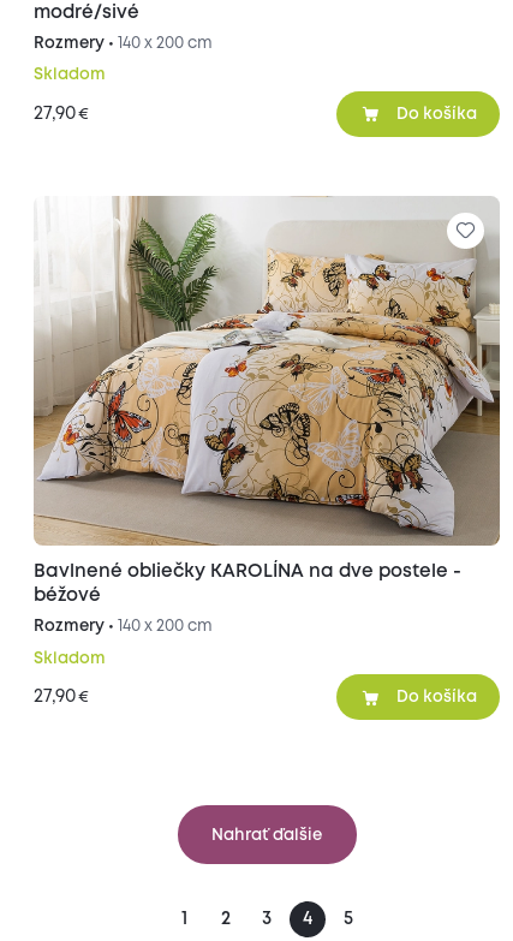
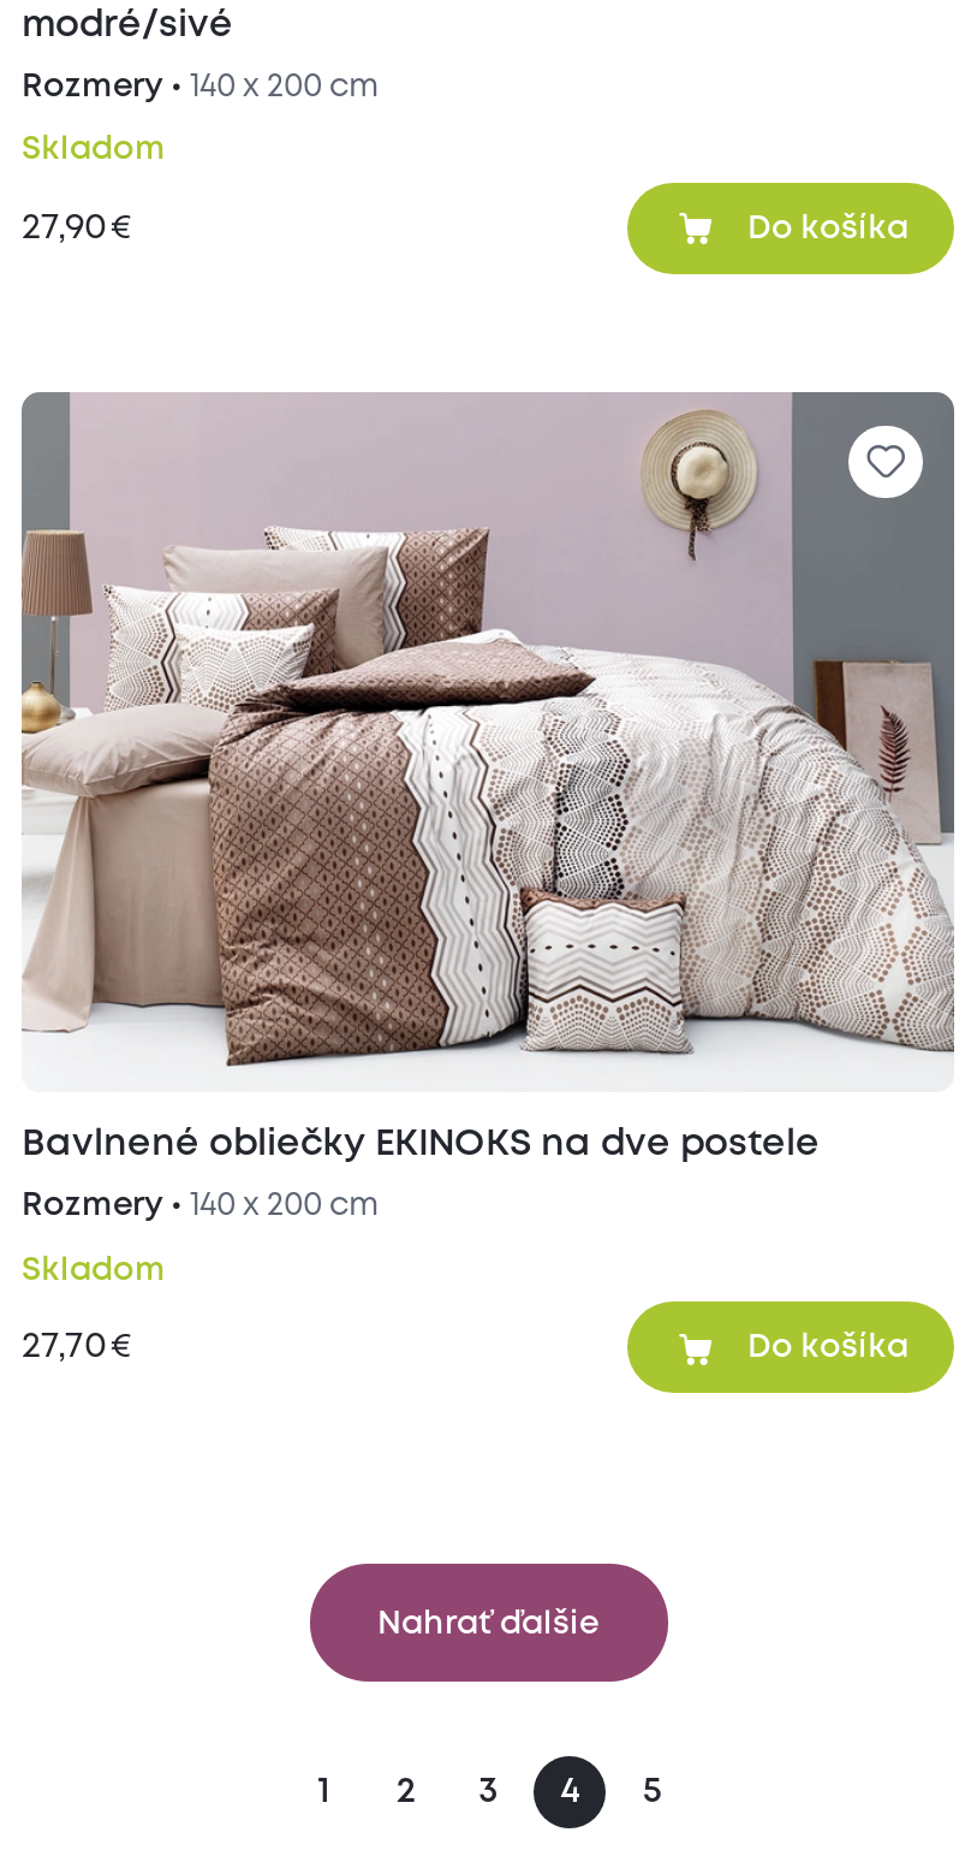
[32,196,501,605] [image] | Bavlnené obliečky KAROLÍNA na dve postele - | béžové -> [19,390,954,1163] [image] | Bavlnené obliečky EKINOKS na dve postele
[34,689,89,705] 27,90 € -> [22,1330,132,1364] 27,70 €

